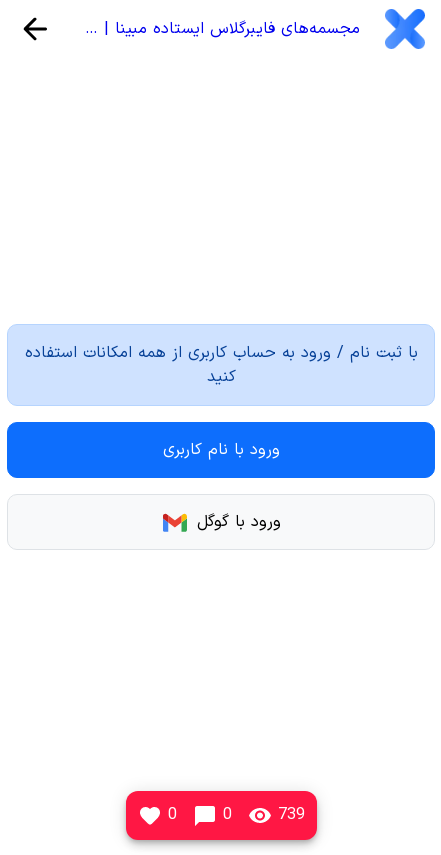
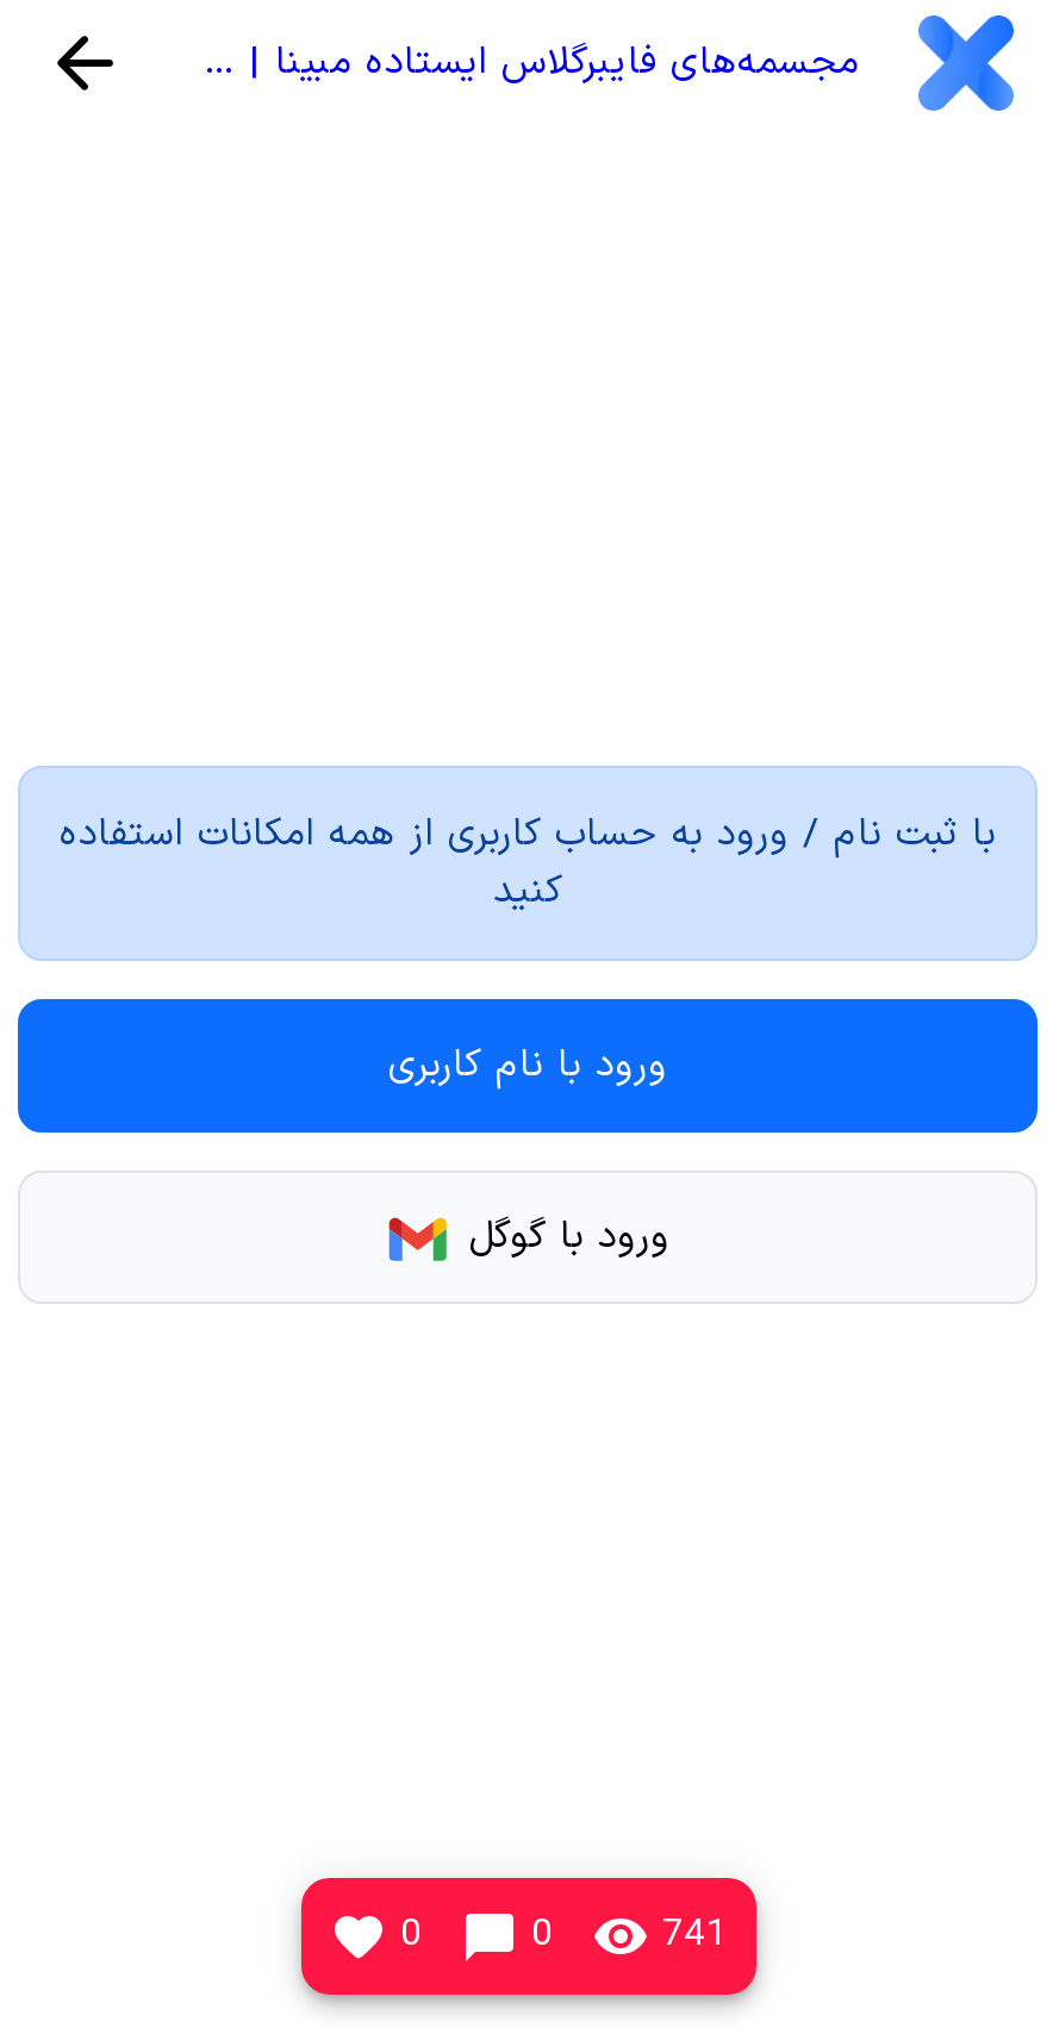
[167,803,304,827] 0 0 739 -> [400,1907,727,1965] 0 0 741

